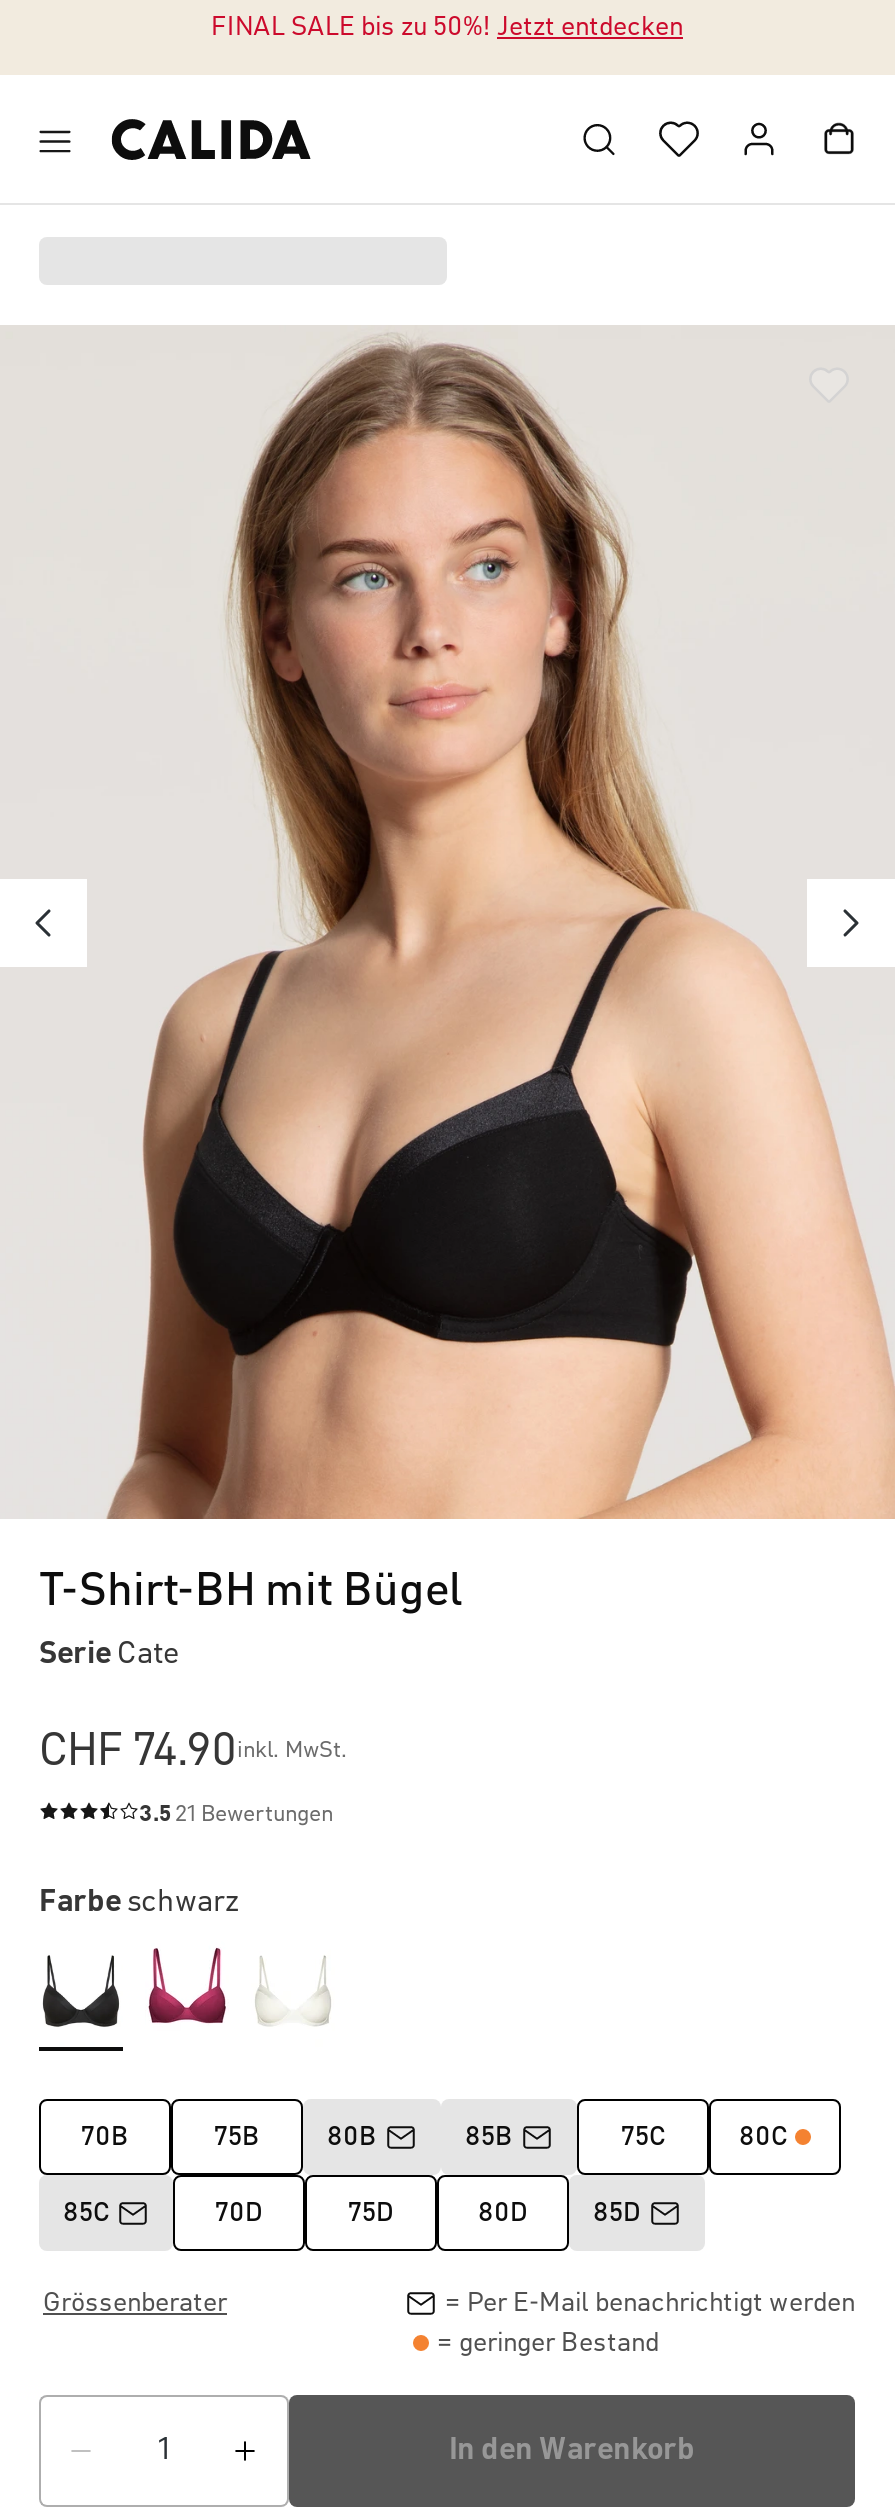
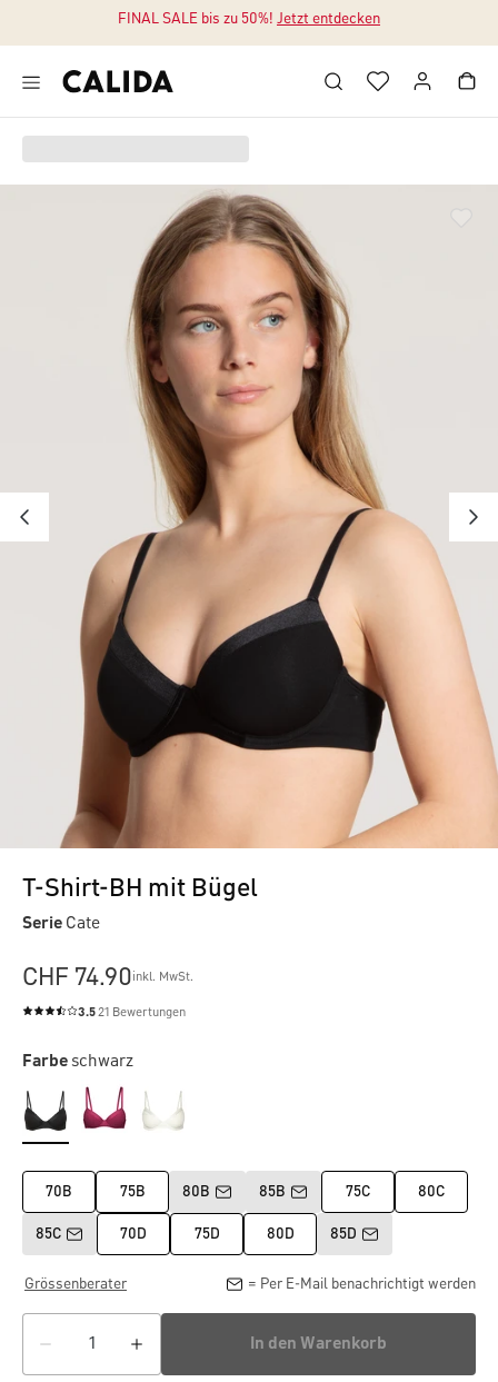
[437,2330,659,2358] = geringer Bestand -> none

